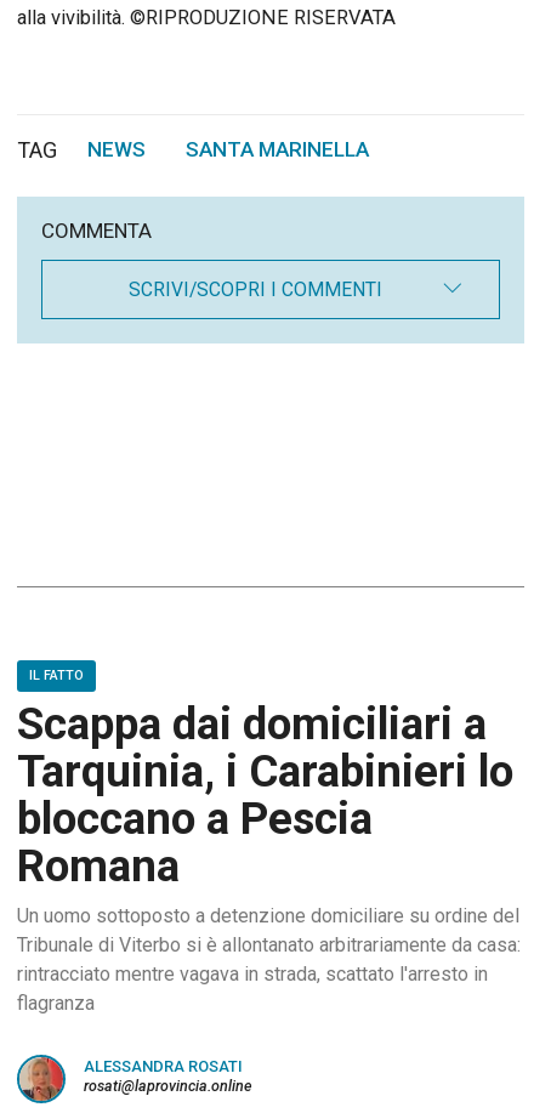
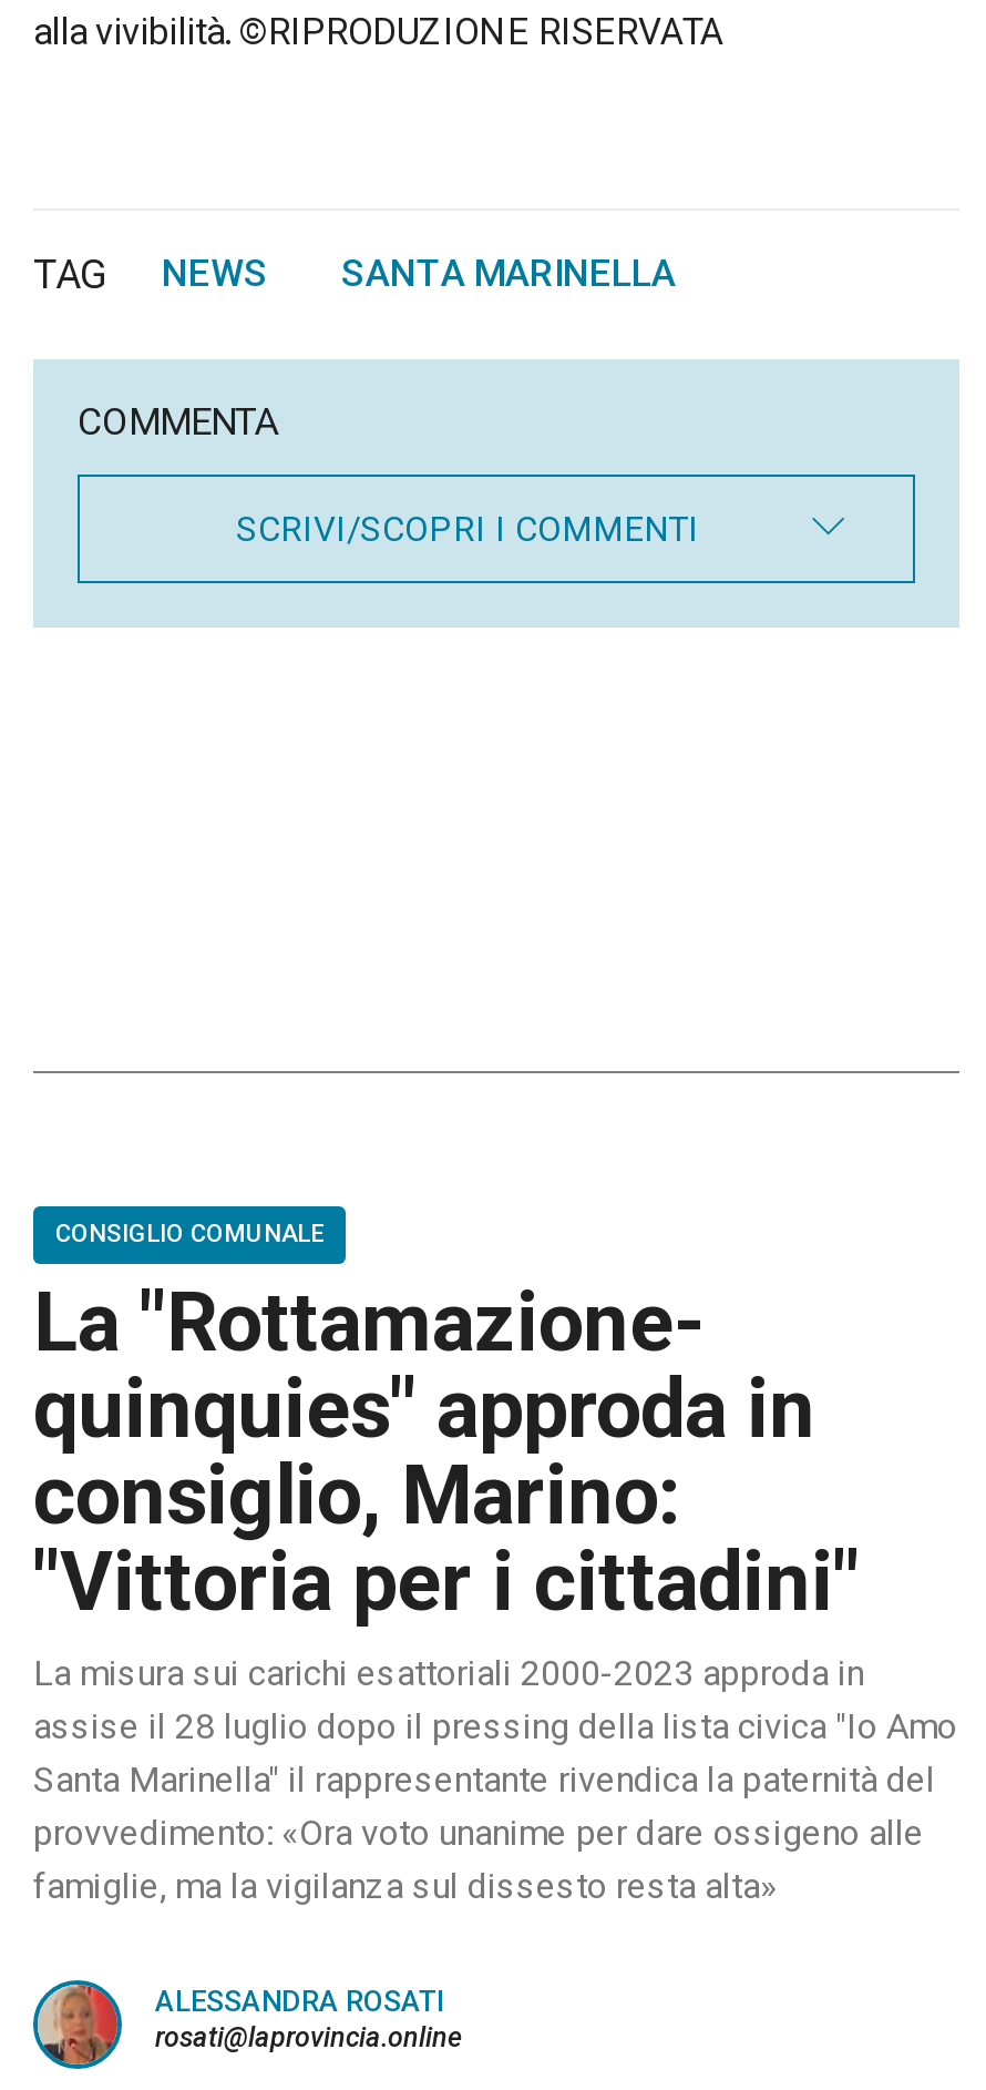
[17,667,521,1014] IL FATTO | Scappa dai domiciliari a | Tarquinia, i Carabinieri lo | bloccano a Pescia | Romana | Un uomo sottoposto a detenzione domiciliare su ordine del | Tribunale di Viterbo si è allontanato arbitrariamente da casa: | rintracciato mentre vagava in strada, scattato l'arresto in | flagranza -> [33,1219,957,1907] CONSIGLIO COMUNALE | La "Rottamazione- | quinquies" approda in | consiglio, Marino: | "Vittoria per i cittadini" | La misura sui carichi esattoriali 2000-2023 approda in | assise il 28 luglio dopo il pressing della lista civica "Io Amo | Santa Marinella" il rappresentante rivendica la paternità del | provvedimento: «Ora voto unanime per dare ossigeno alle | famiglie, ma la vigilanza sul dissesto resta alta»

